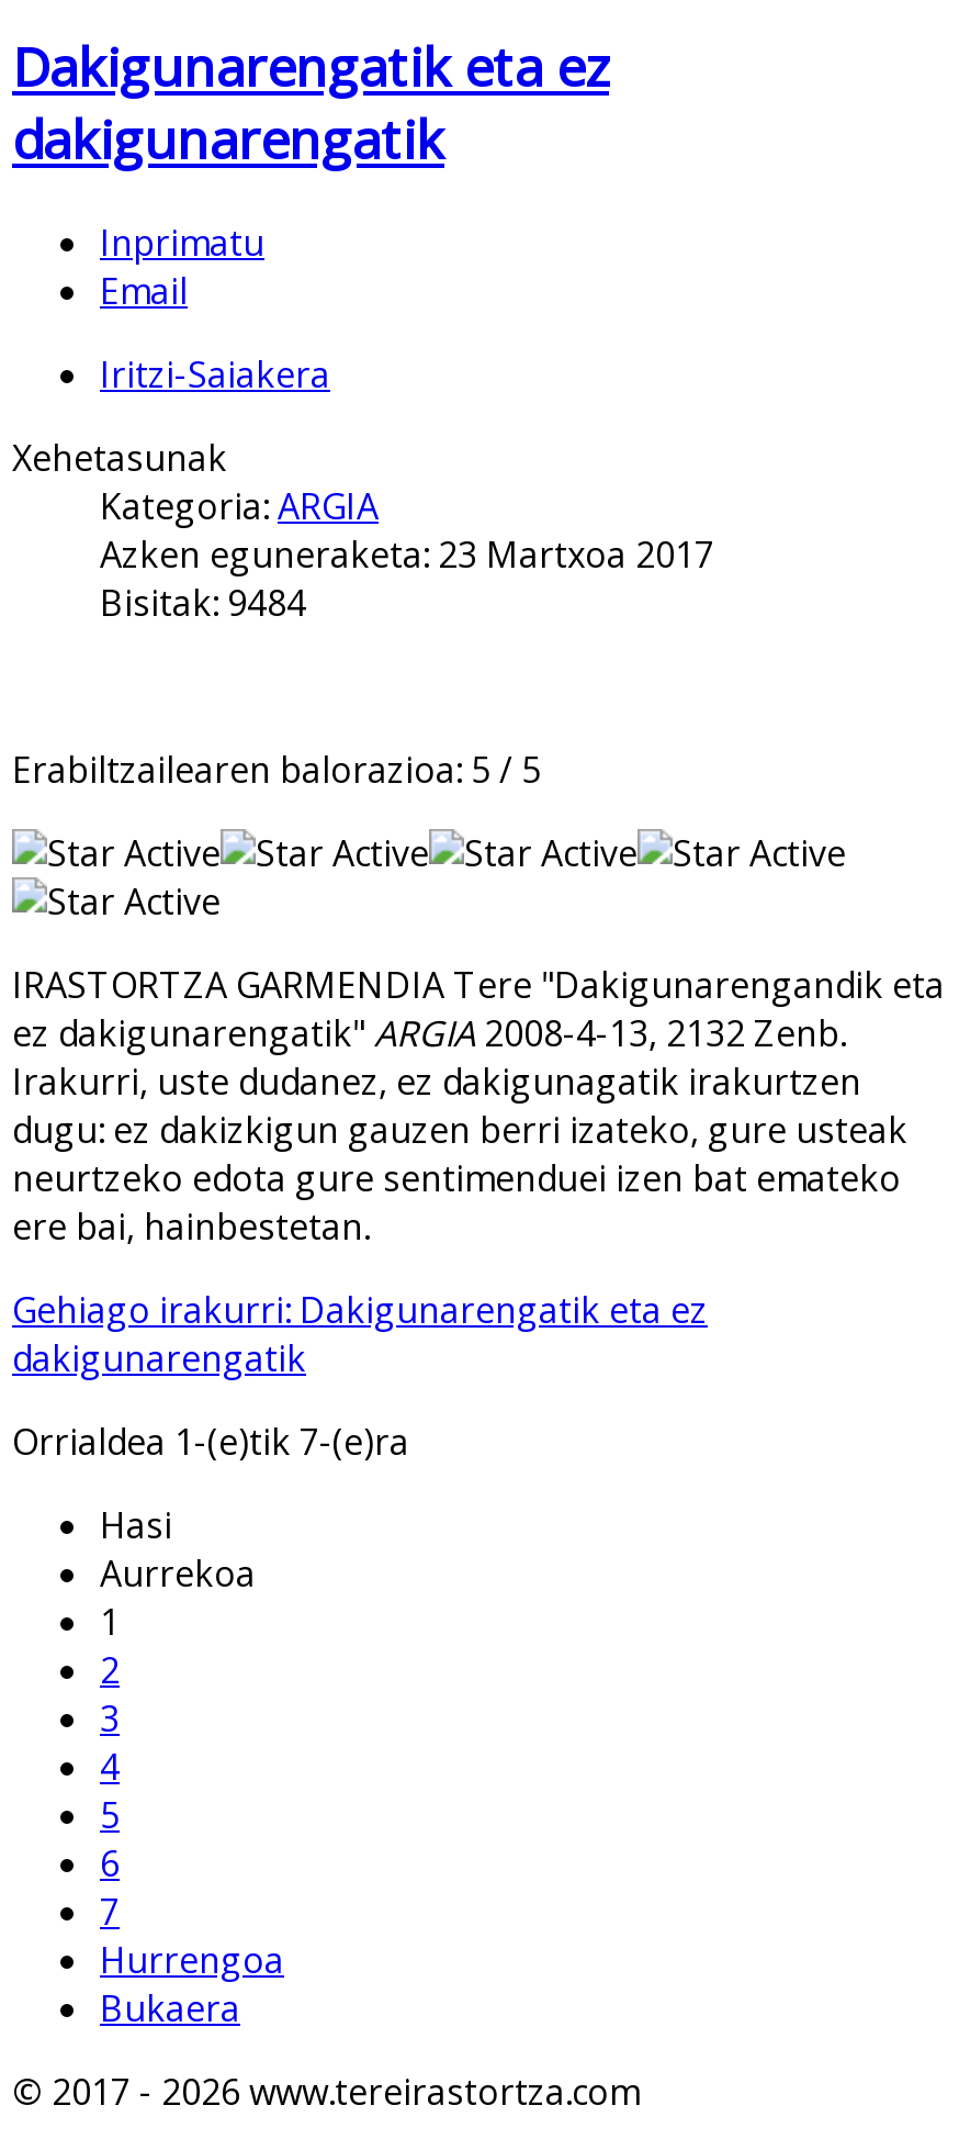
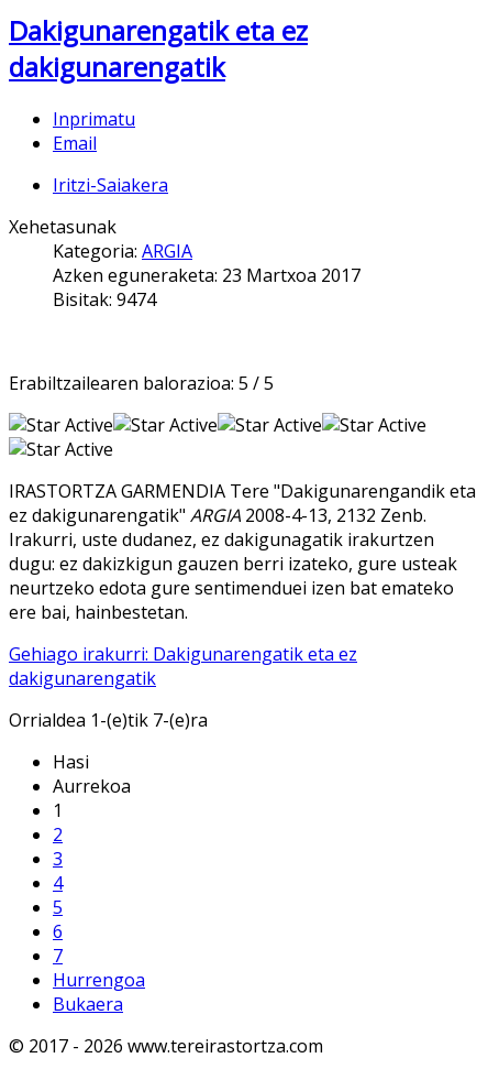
[100,578,306,627] Bisitak: 9484 -> [53,287,156,311] Bisitak: 9474

